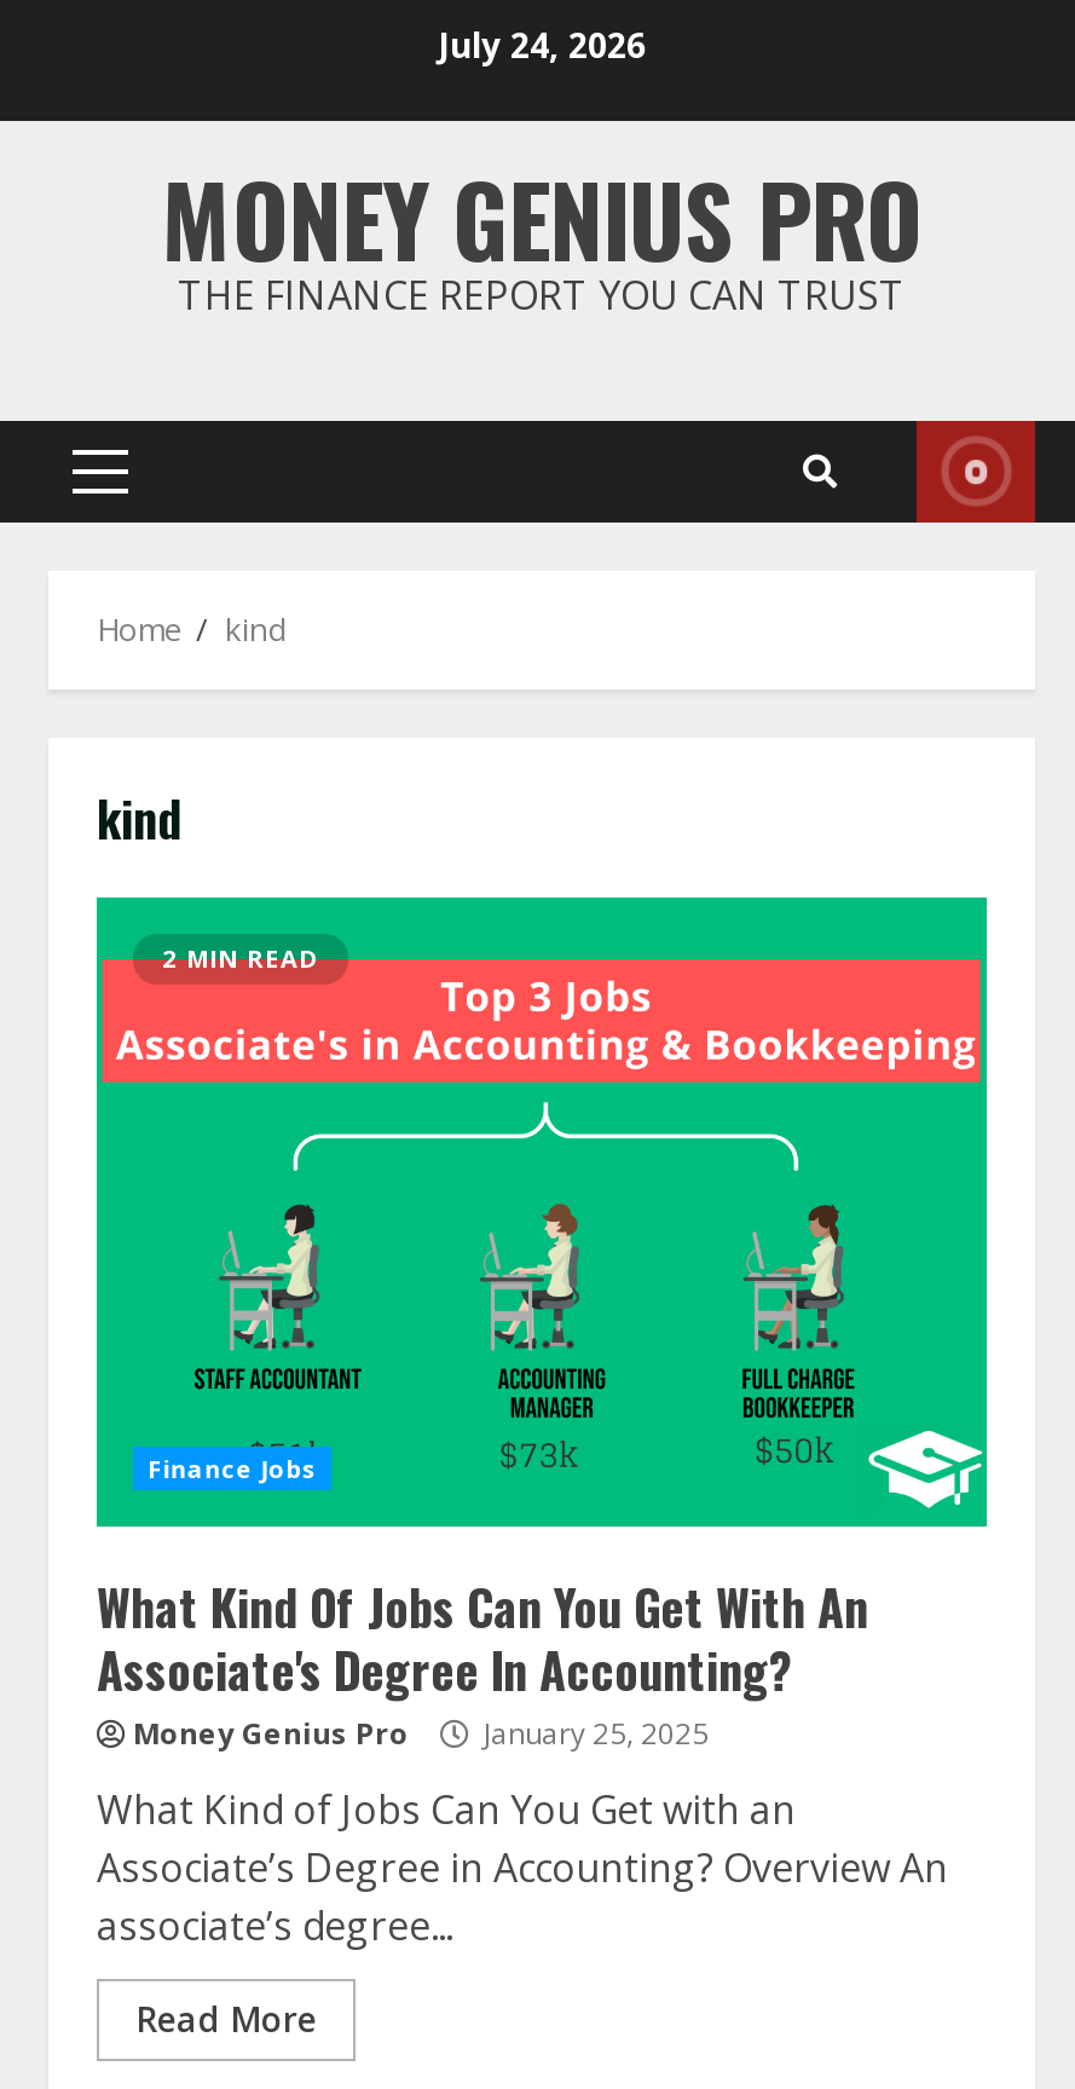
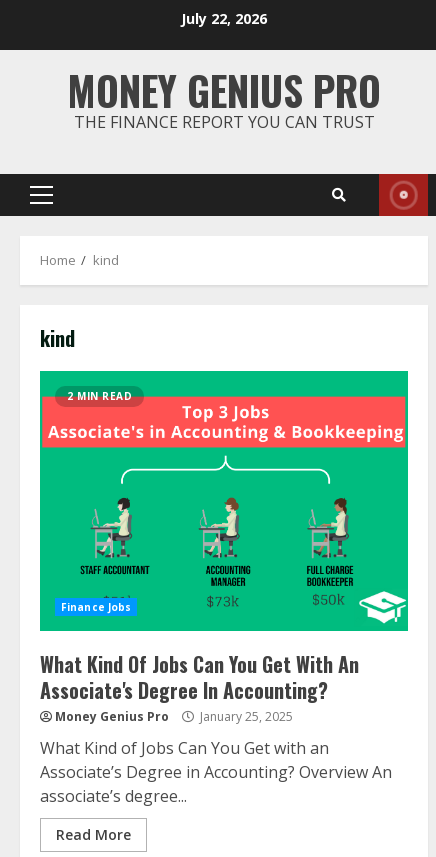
[438,21,646,67] July 24, 2026 -> [181,8,267,27] July 22, 2026

